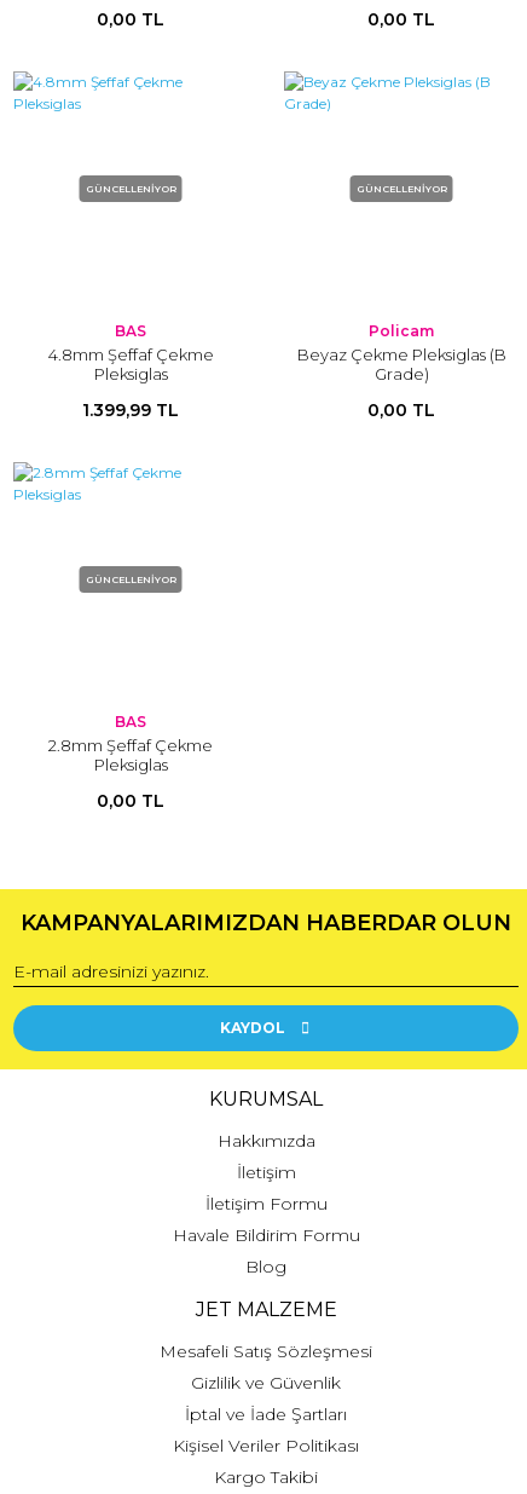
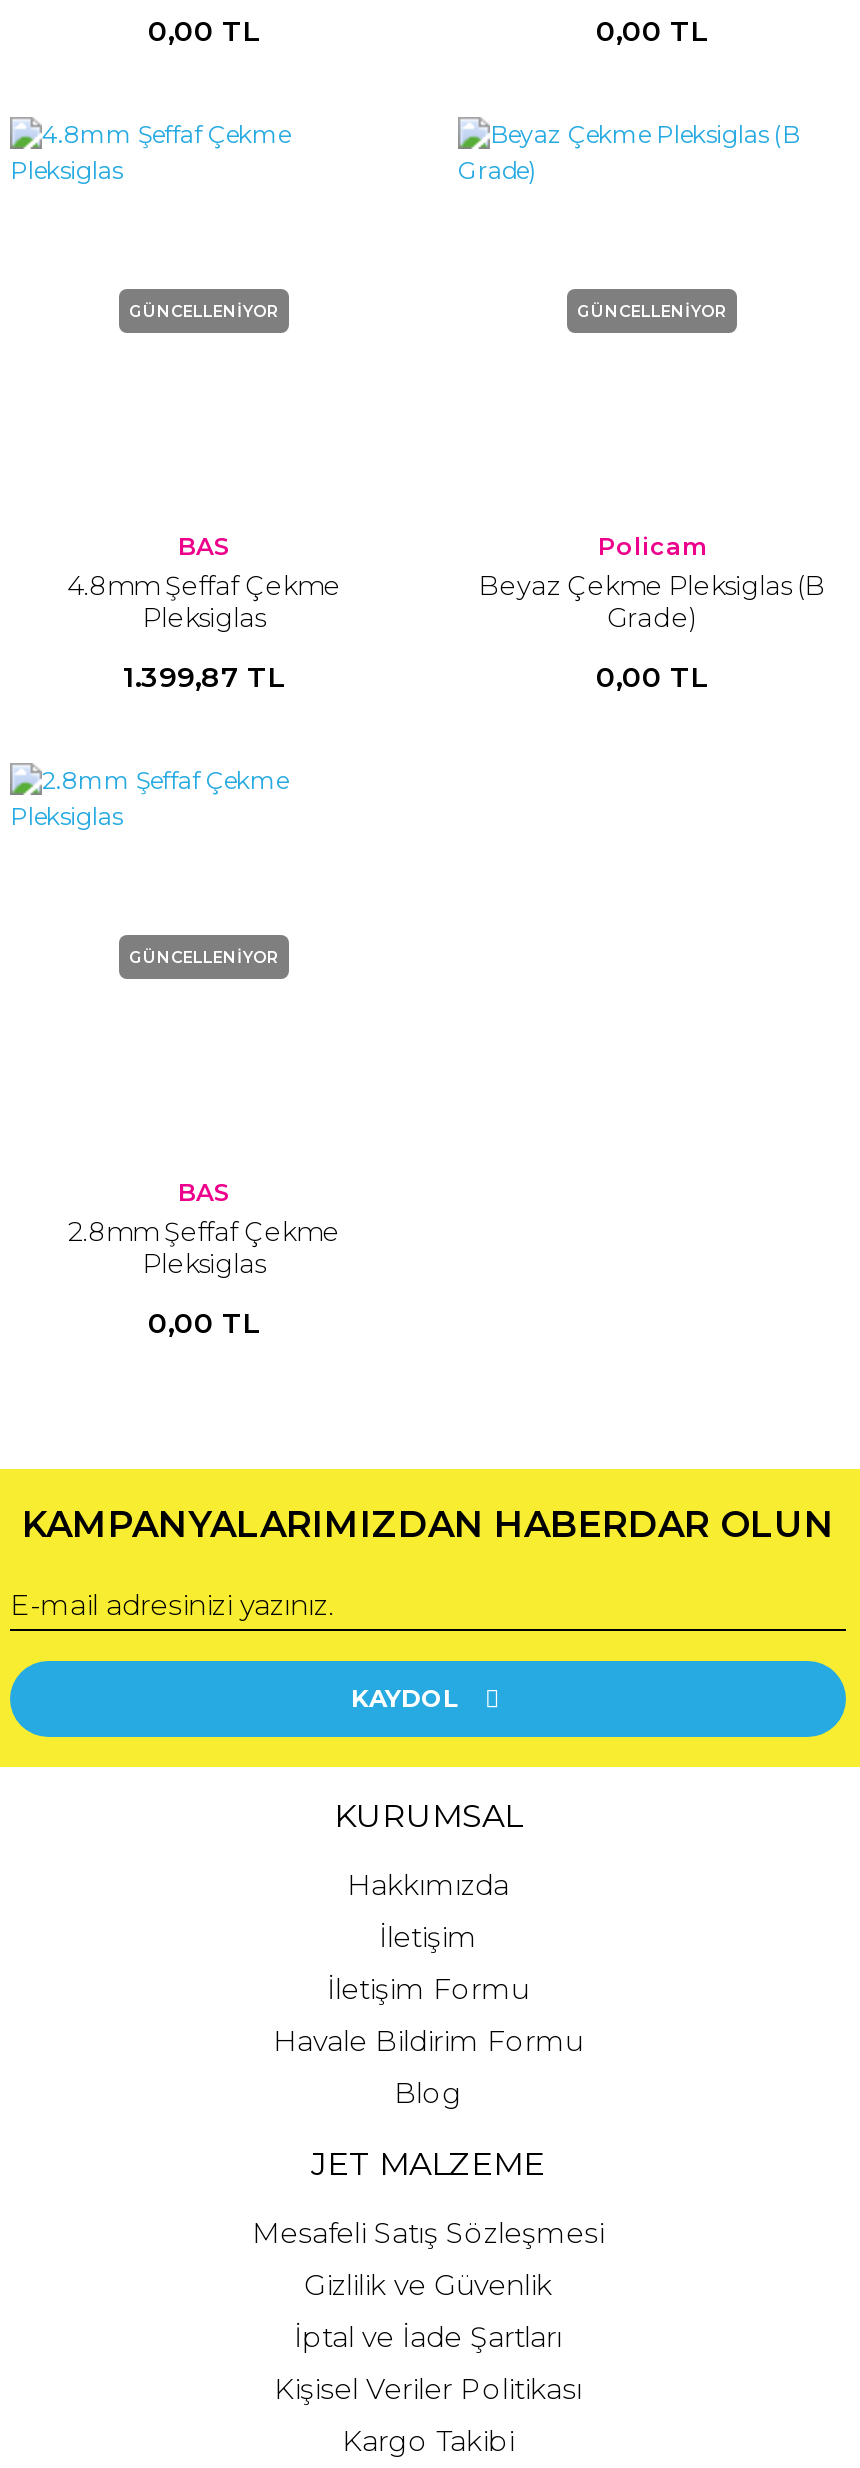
[82,399,179,421] 1.399,99 TL -> [123,659,285,695] 1.399,87 TL

